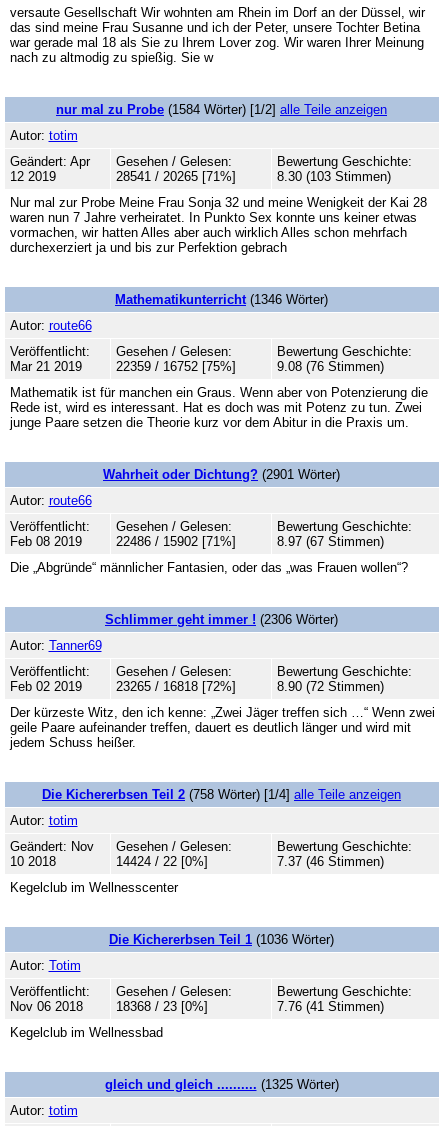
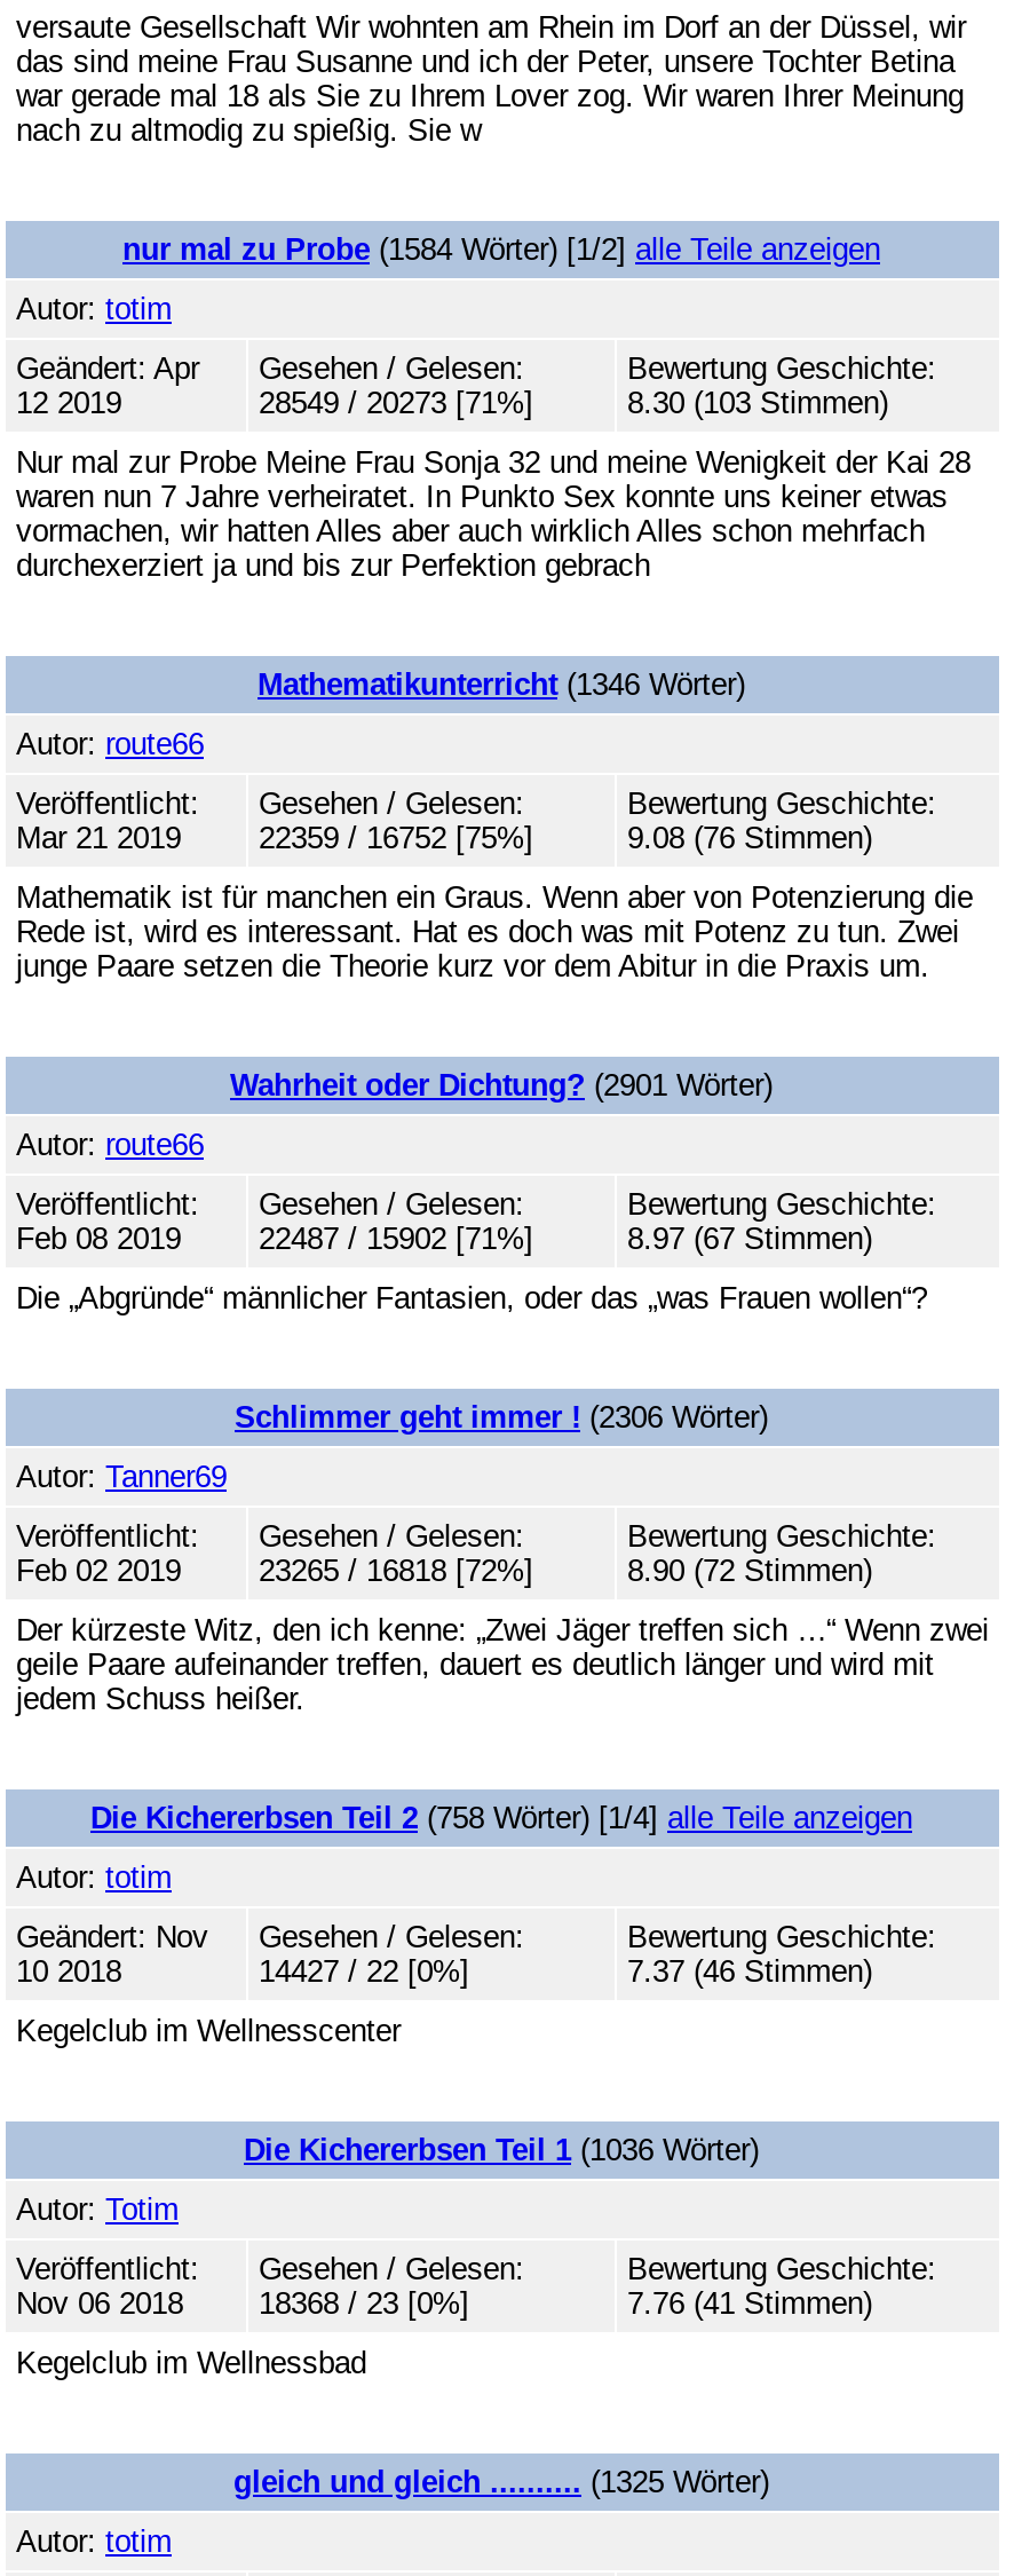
[115,169,235,184] 28541 / 20265 [71%] -> [259,387,533,421] 28549 / 20273 [71%]
[115,534,235,549] 22486 / 15902 [71%] -> [259,1222,533,1257] 22487 / 15902 [71%]
[115,854,207,869] 14424 / 22 [0%] -> [259,1955,469,1989] 14427 / 22 [0%]

